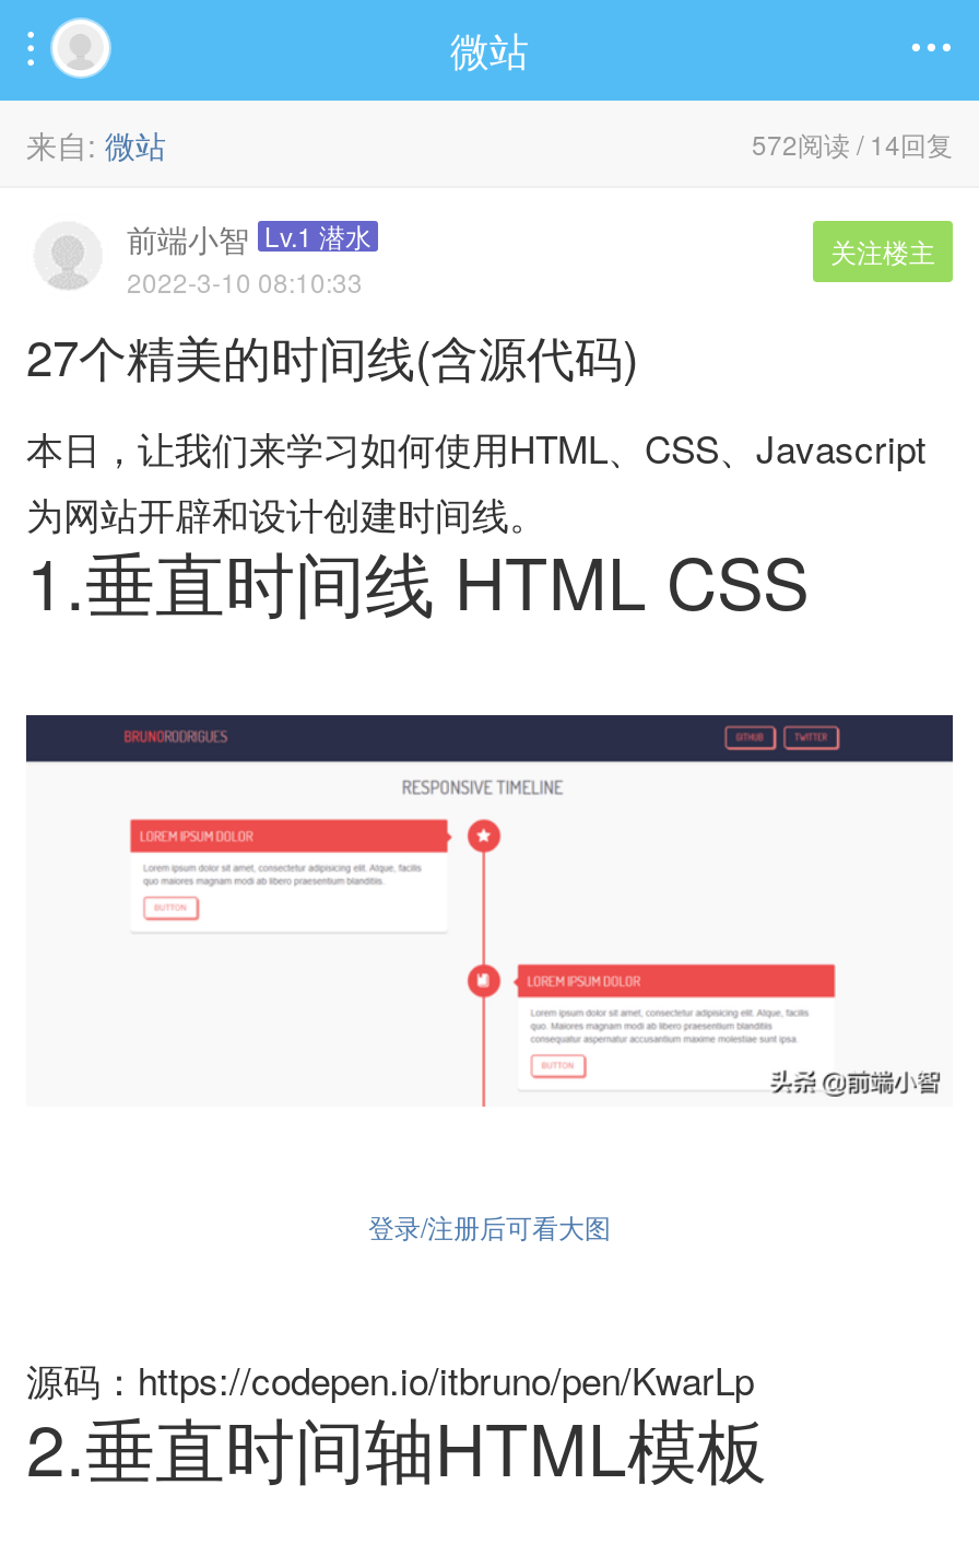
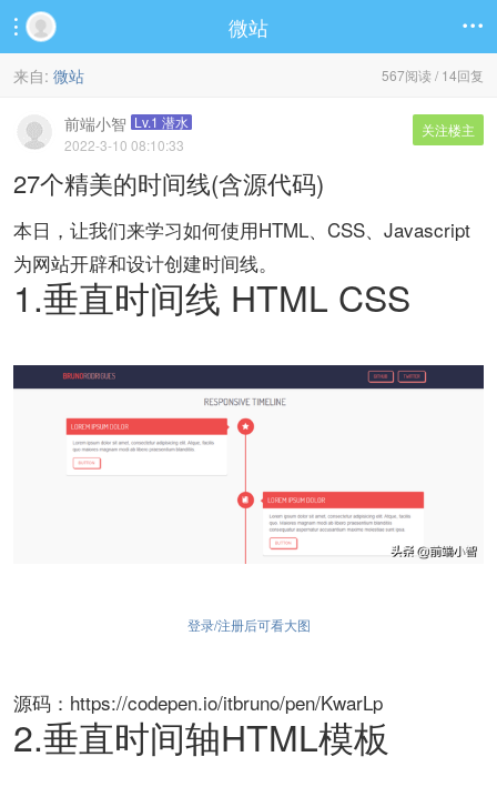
[752,125,953,162] 572阅读 / 14回复 -> [382,65,484,84] 567阅读 / 14回复

